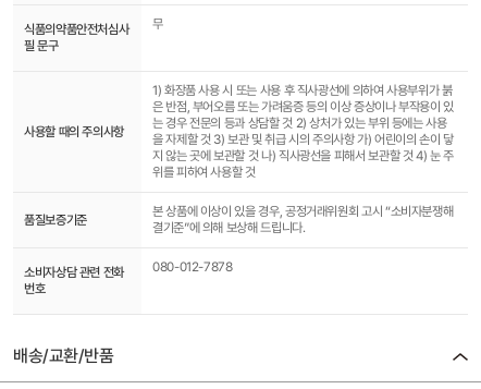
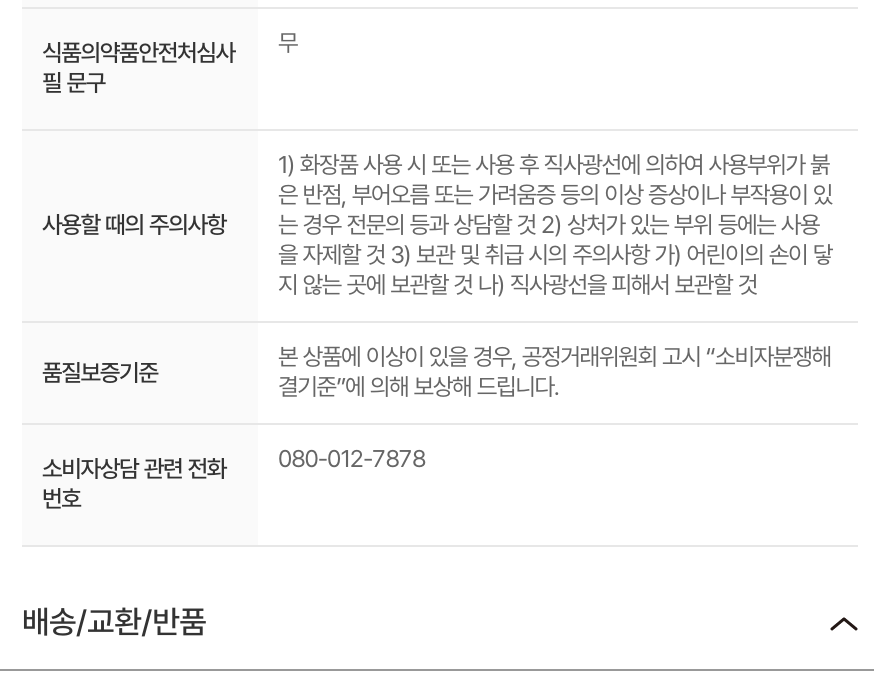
[152,148,454,180] 지 않는 곳에 보관할 것 나) 직사광선을 피해서 보관할 것 4) 눈 주 | 위를 피하여 사용할 것 -> [278,271,757,299] 지 않는 곳에 보관할 것 나) 직사광선을 피해서 보관할 것

